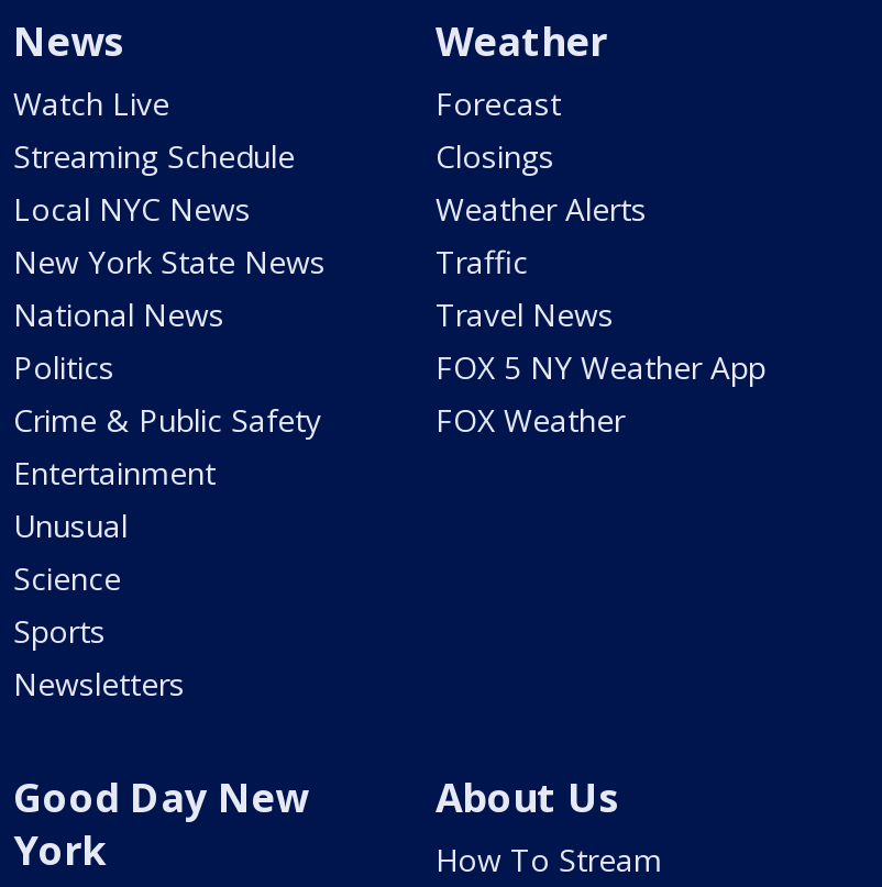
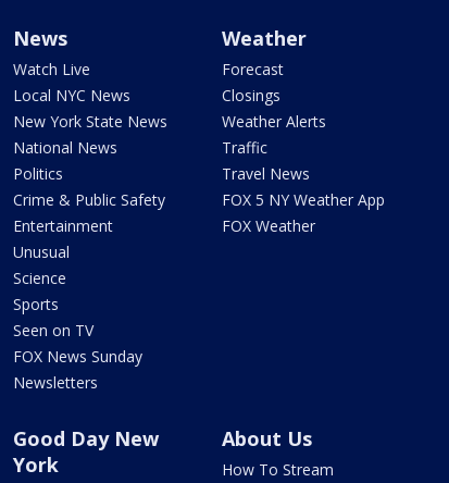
[13,136,295,177] Streaming Schedule -> none
moved [13,188,326,652] -> [13,85,167,315]: Local NYC News | New York State News | National News | ... | Science | Sports
none -> [13,320,142,367] Seen on TV | FOX News Sunday

